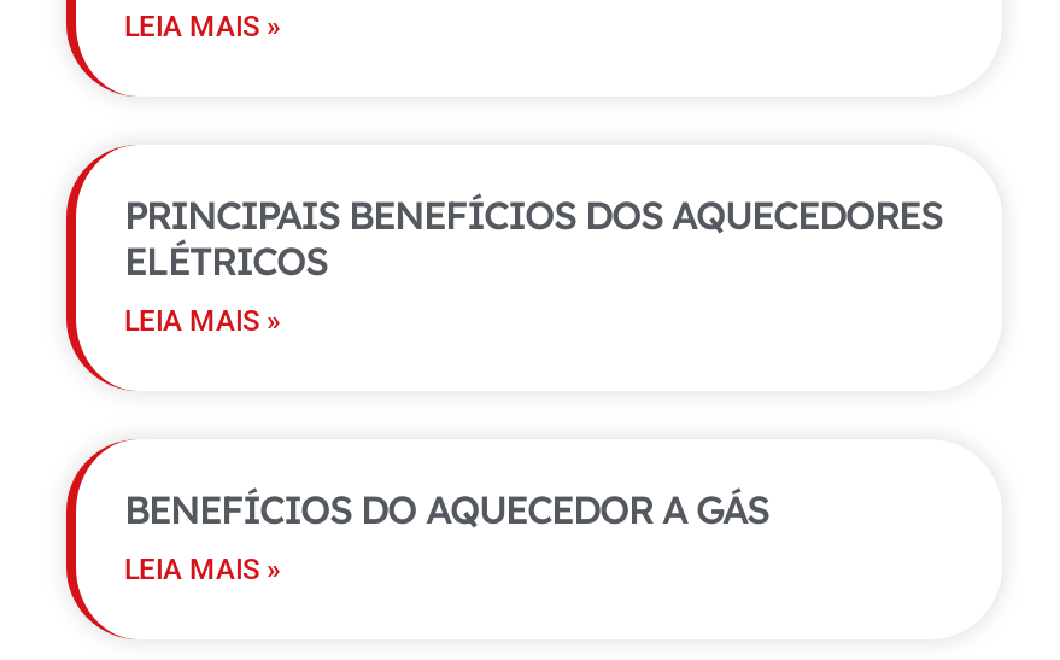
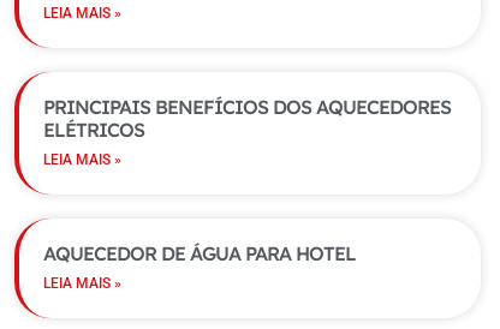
[124,486,768,534] BENEFÍCIOS DO AQUECEDOR A GÁS -> [43,242,356,266] AQUECEDOR DE ÁGUA PARA HOTEL

